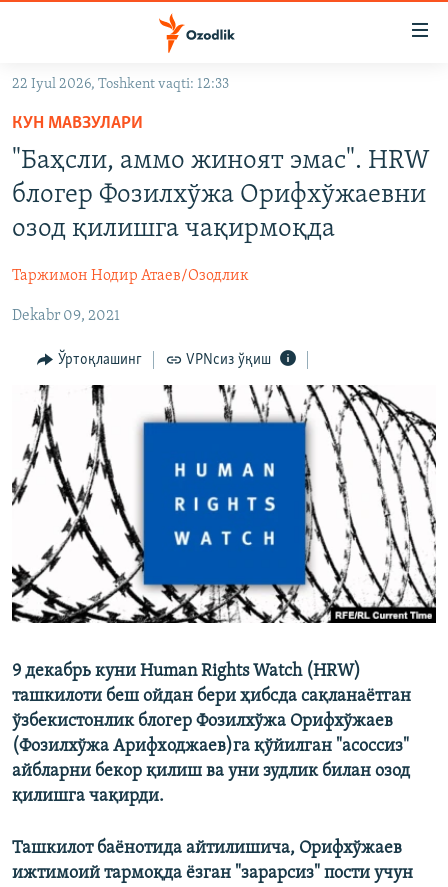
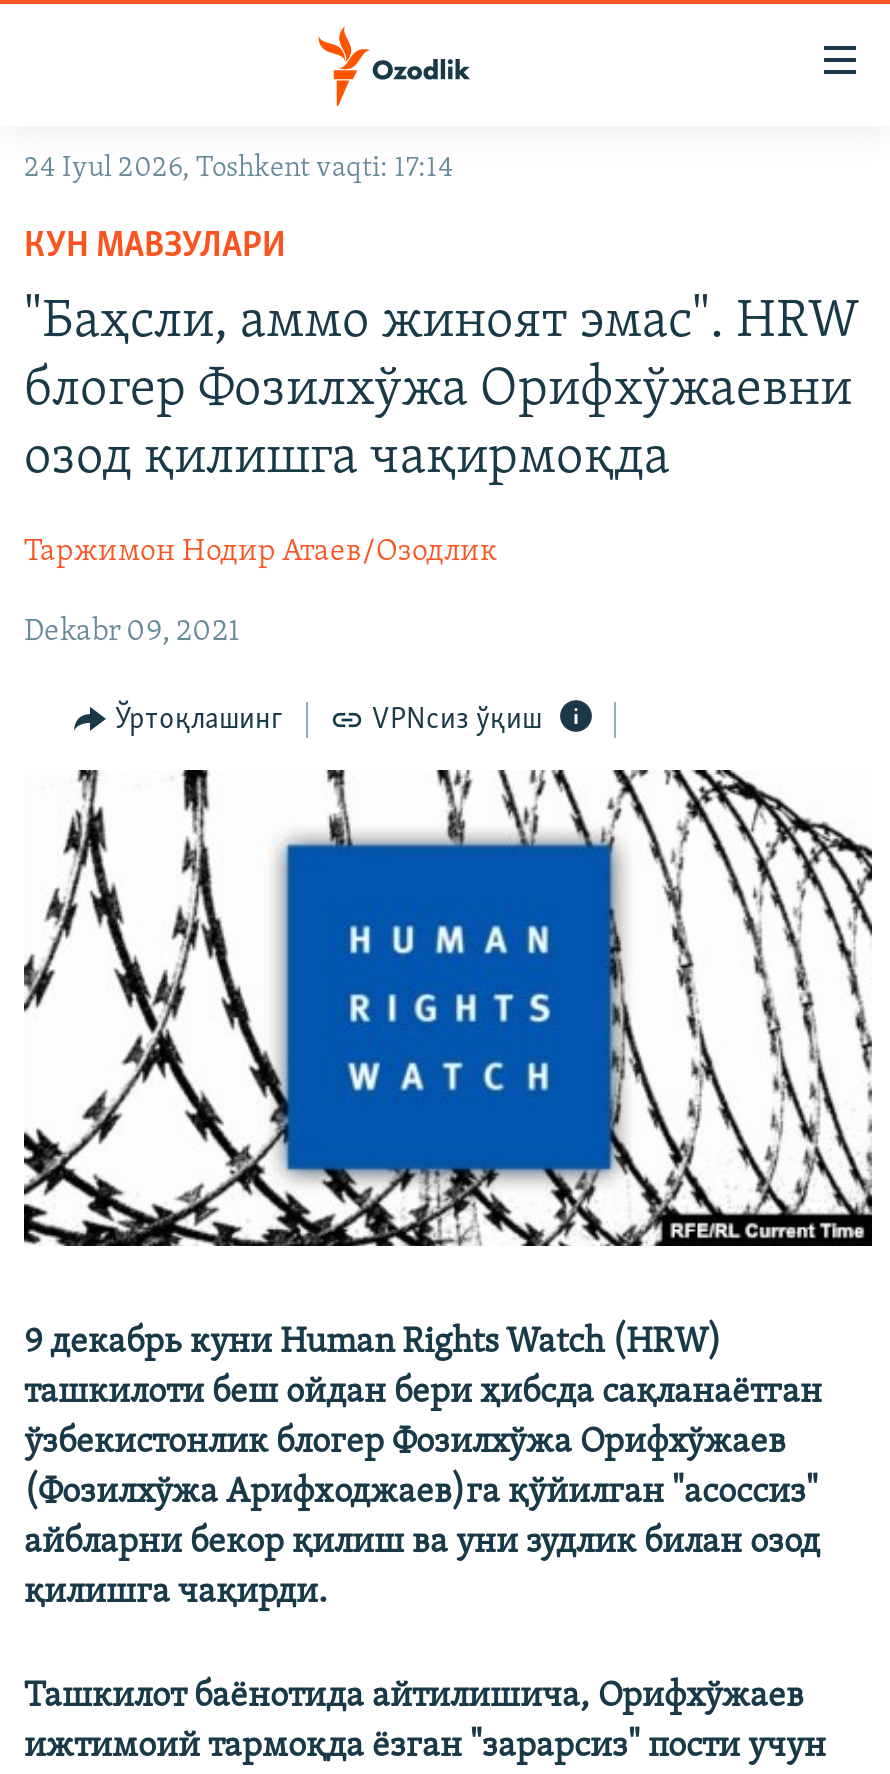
[12,77,229,92] 22 Iyul 2026, Toshkent vaqti: 12:33 -> [24,154,454,184] 24 Iyul 2026, Toshkent vaqti: 17:14

